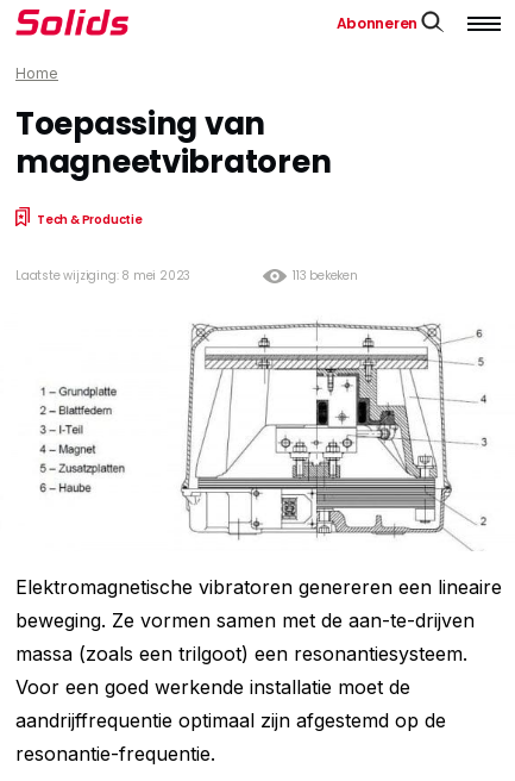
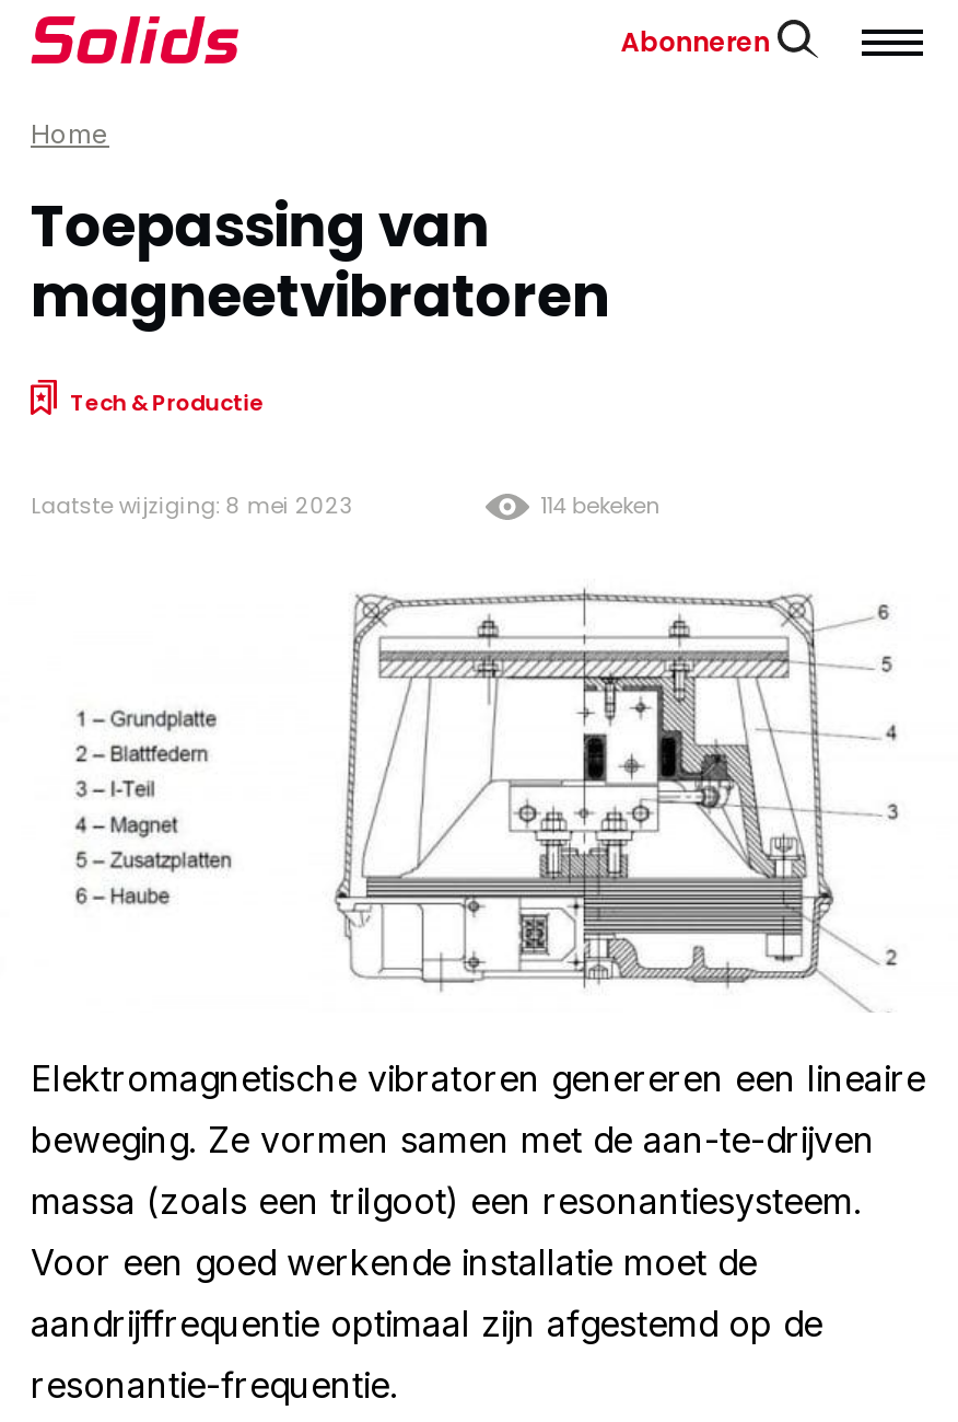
[293,267,358,285] 113 bekeken -> [540,489,660,522] 114 bekeken

